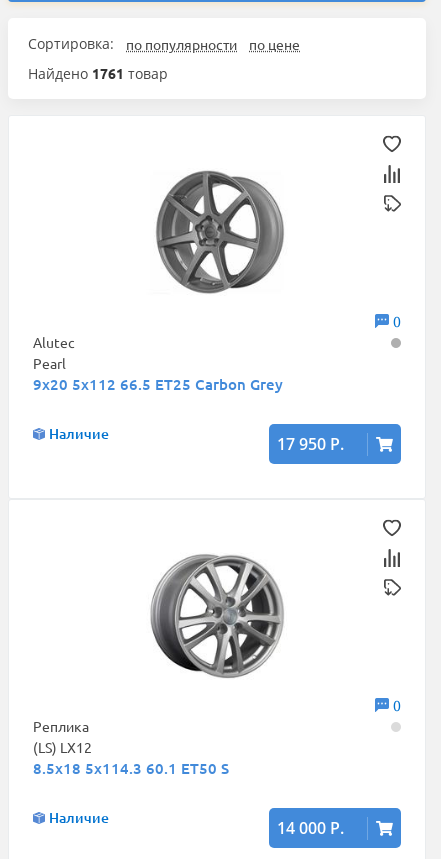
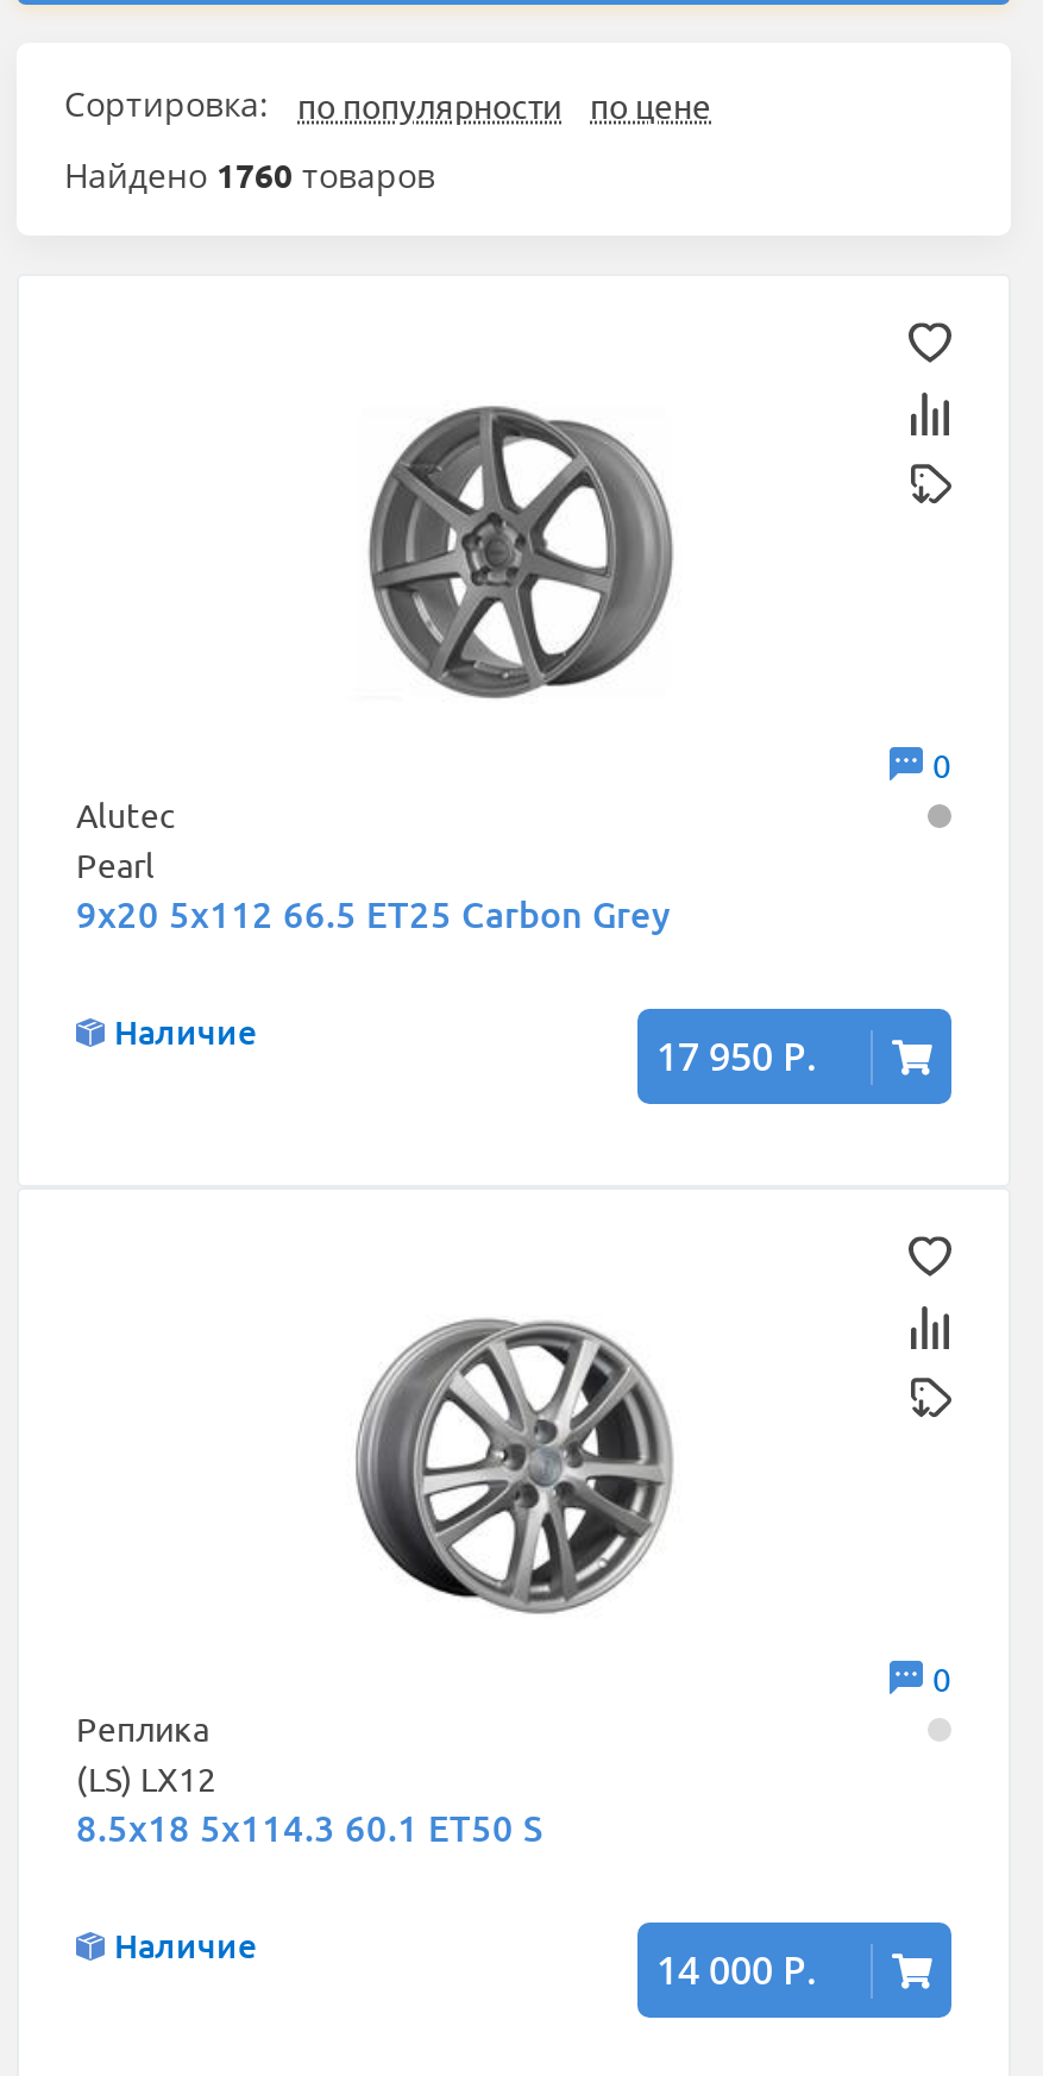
[28,64,168,83] Найдено 1761 товар -> [64,152,435,197] Найдено 1760 товаров

